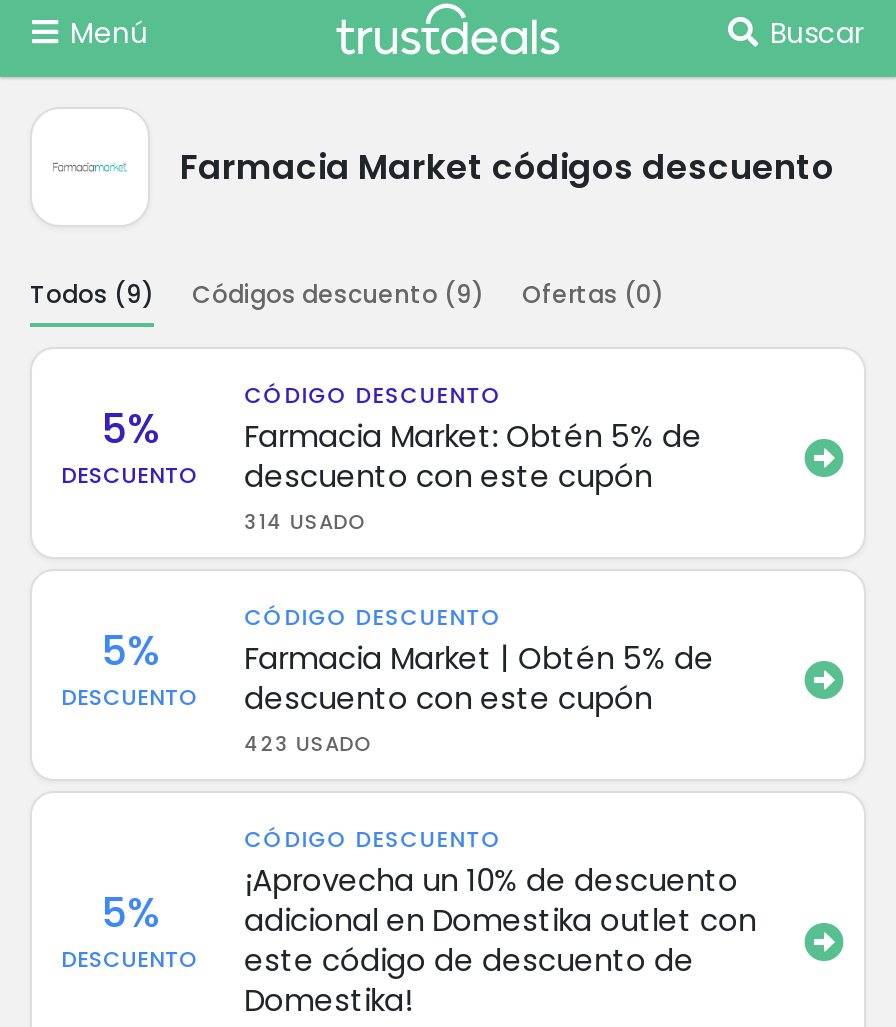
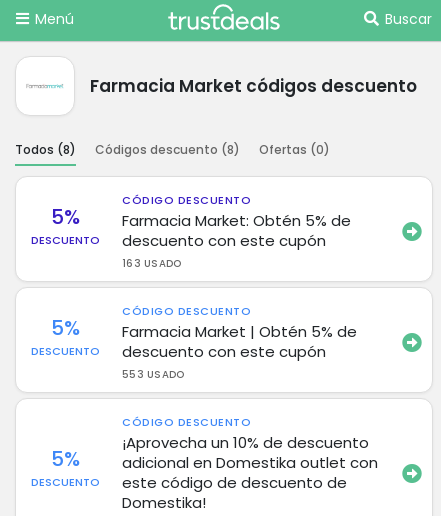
[30,276,154,310] Todos (9) -> [15,140,76,157] Todos (8)
[192,276,484,310] Códigos descuento (9) -> [95,140,240,157] Códigos descuento (8)
[244,506,365,536] 314 USADO -> [122,255,181,270] 163 USADO
[244,728,371,758] 423 USADO -> [122,366,184,381] 553 USADO

